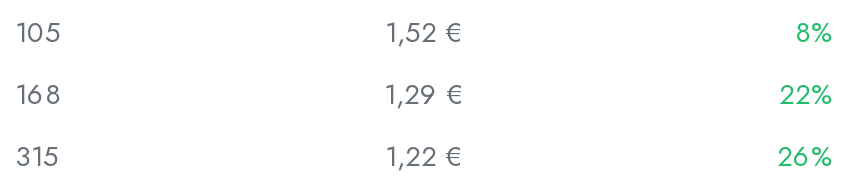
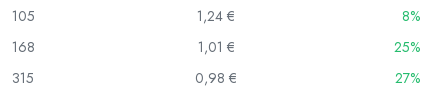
[385,14,461,52] 1,52 € -> [197,7,235,26] 1,24 €
[384,76,462,114] 1,29 € -> [197,38,234,57] 1,01 €
[779,76,831,114] 22% -> [394,38,420,57] 25%
[385,138,461,176] 1,22 € -> [195,69,237,88] 0,98 €
[777,138,831,176] 26% -> [395,69,420,88] 27%

